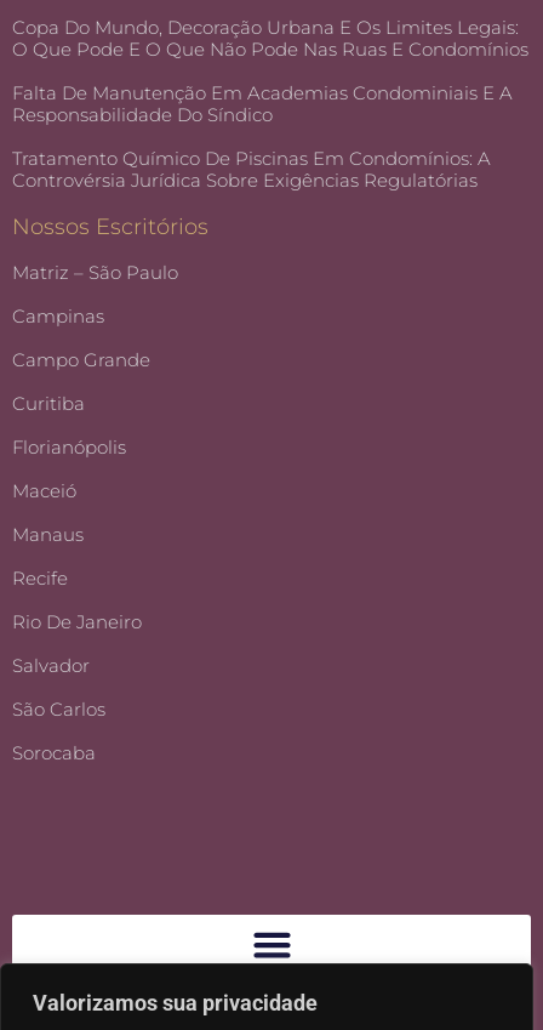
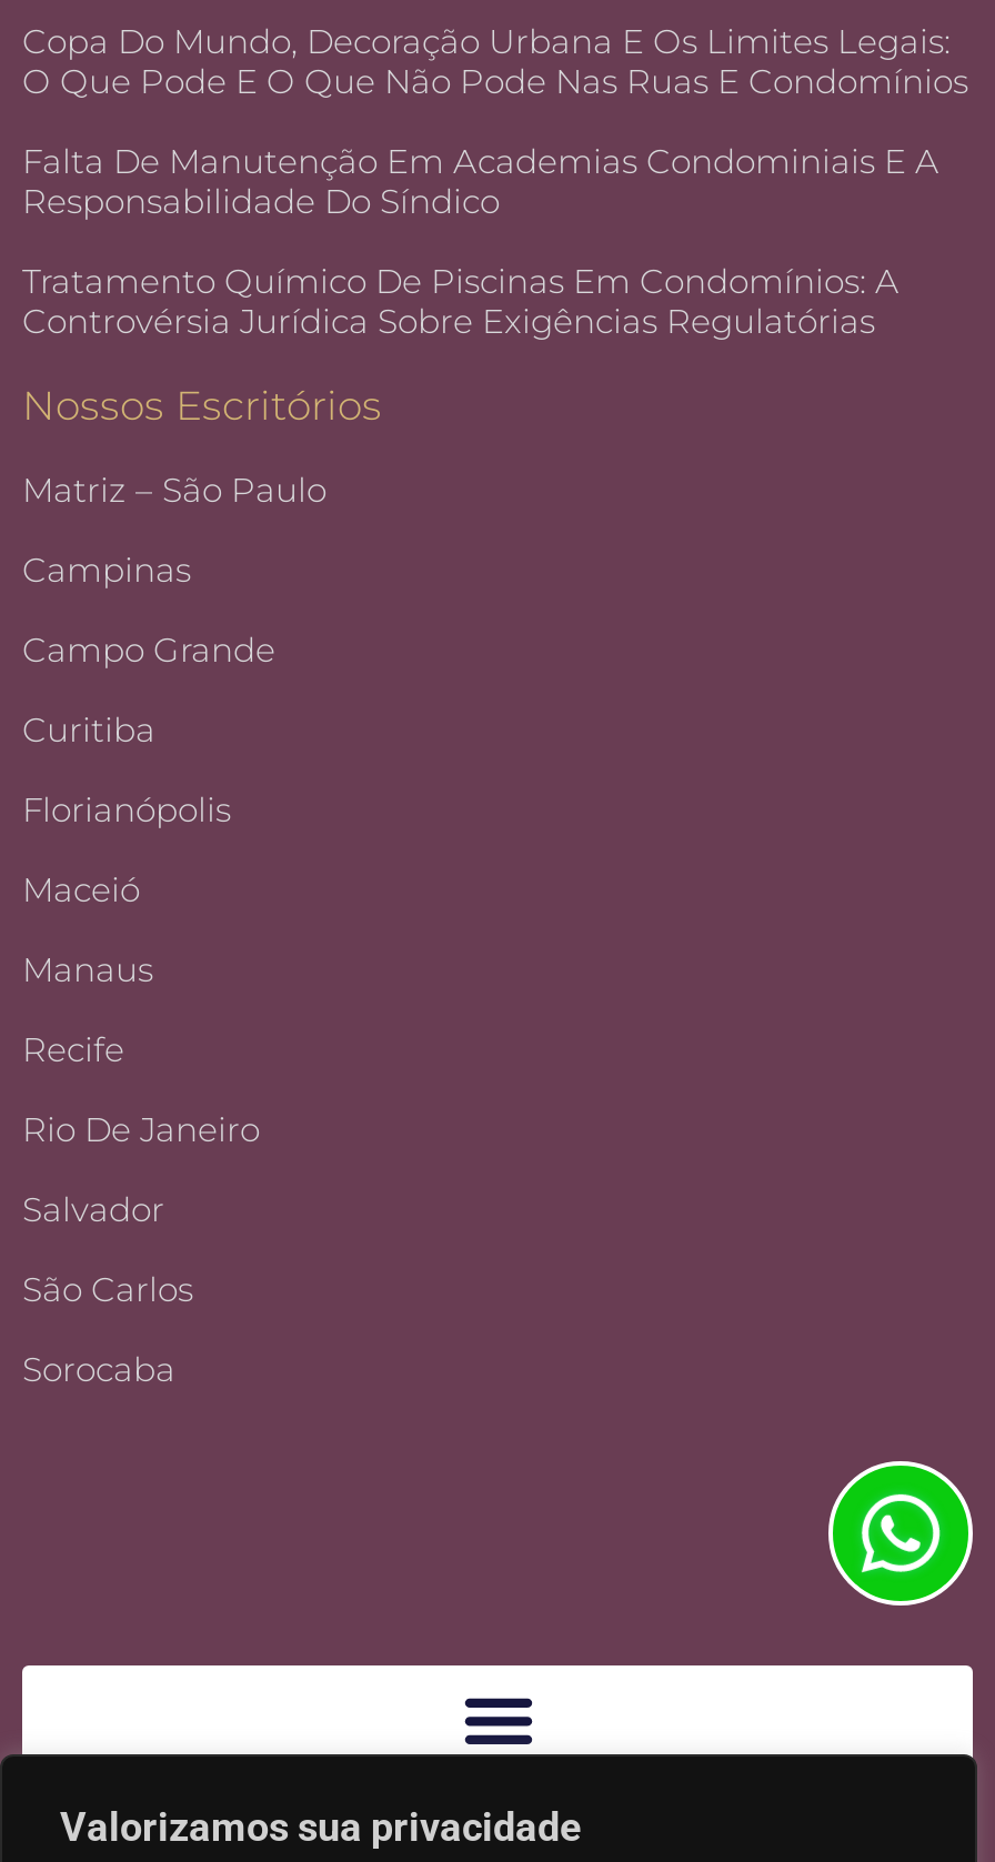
none -> [826,1460,975,1609] [image]

